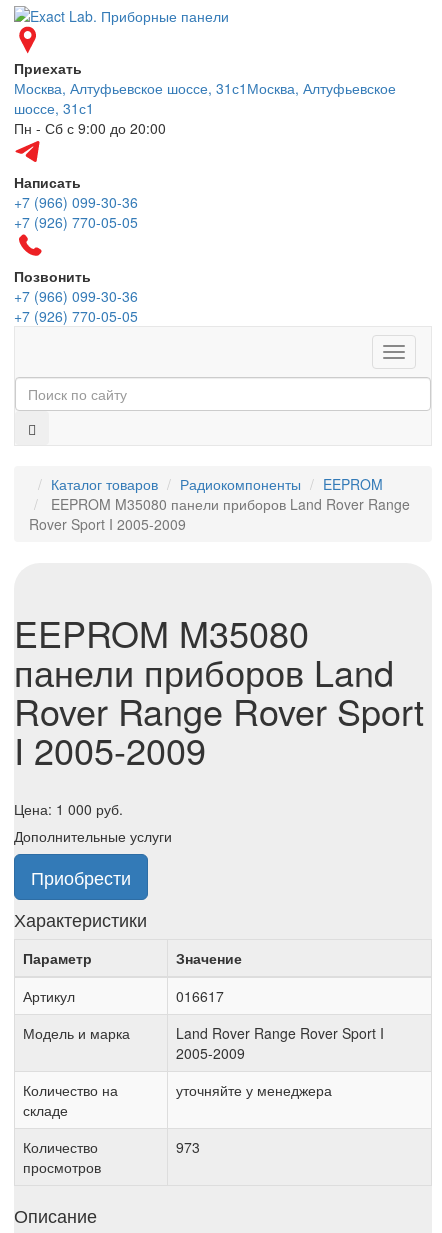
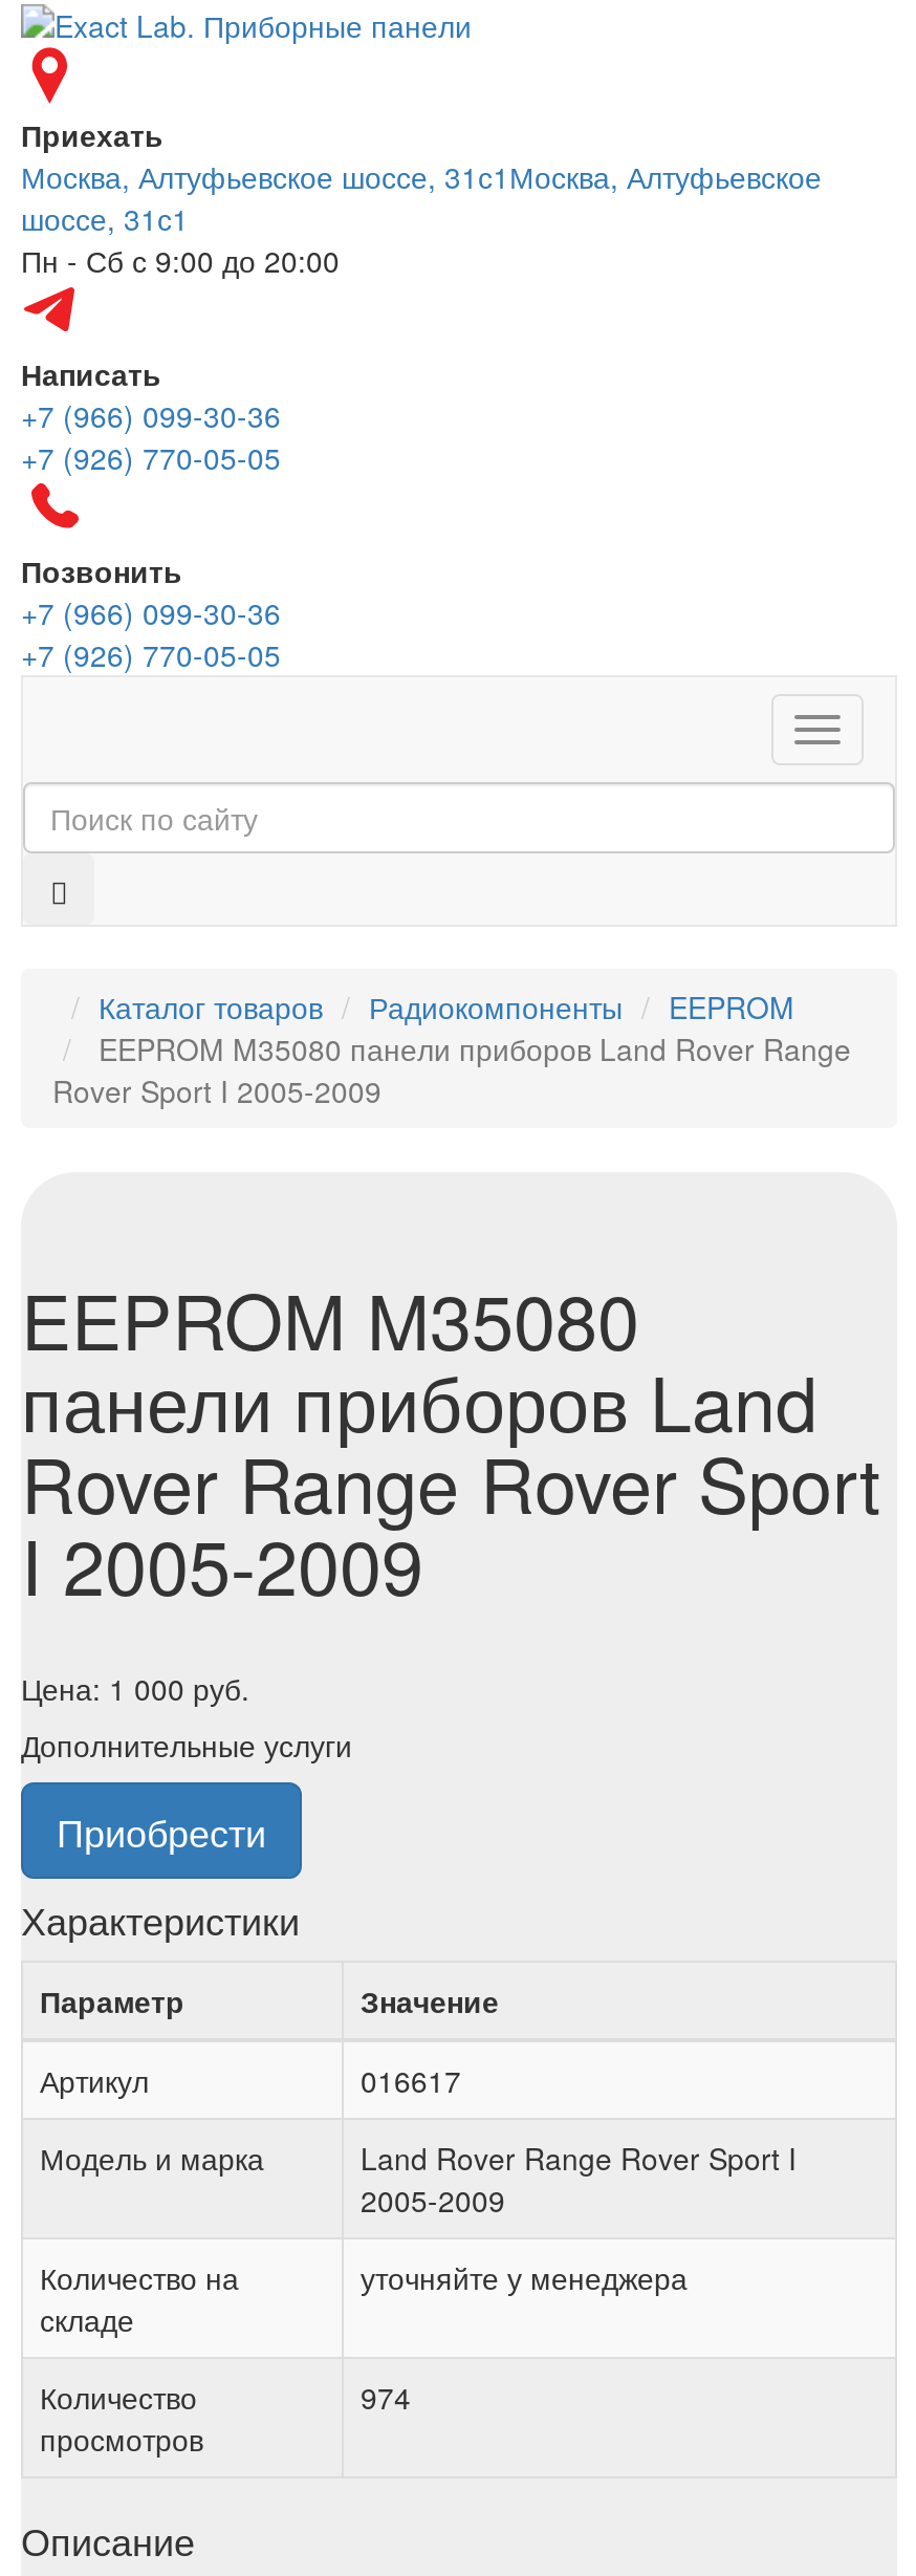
[176,1137,200,1157] 973 -> [361,2376,411,2418] 974

